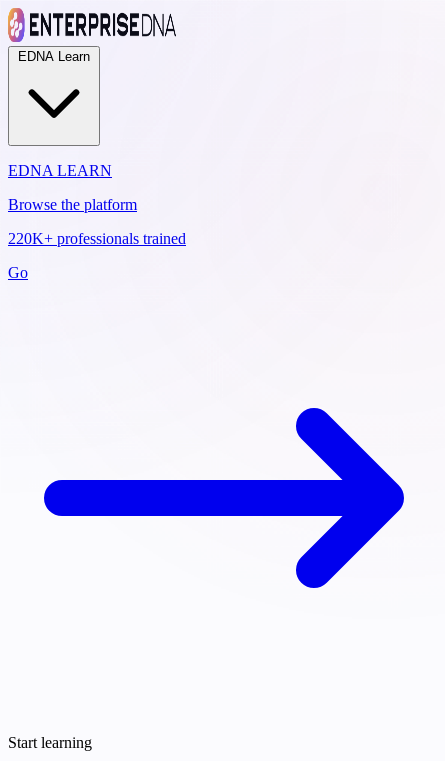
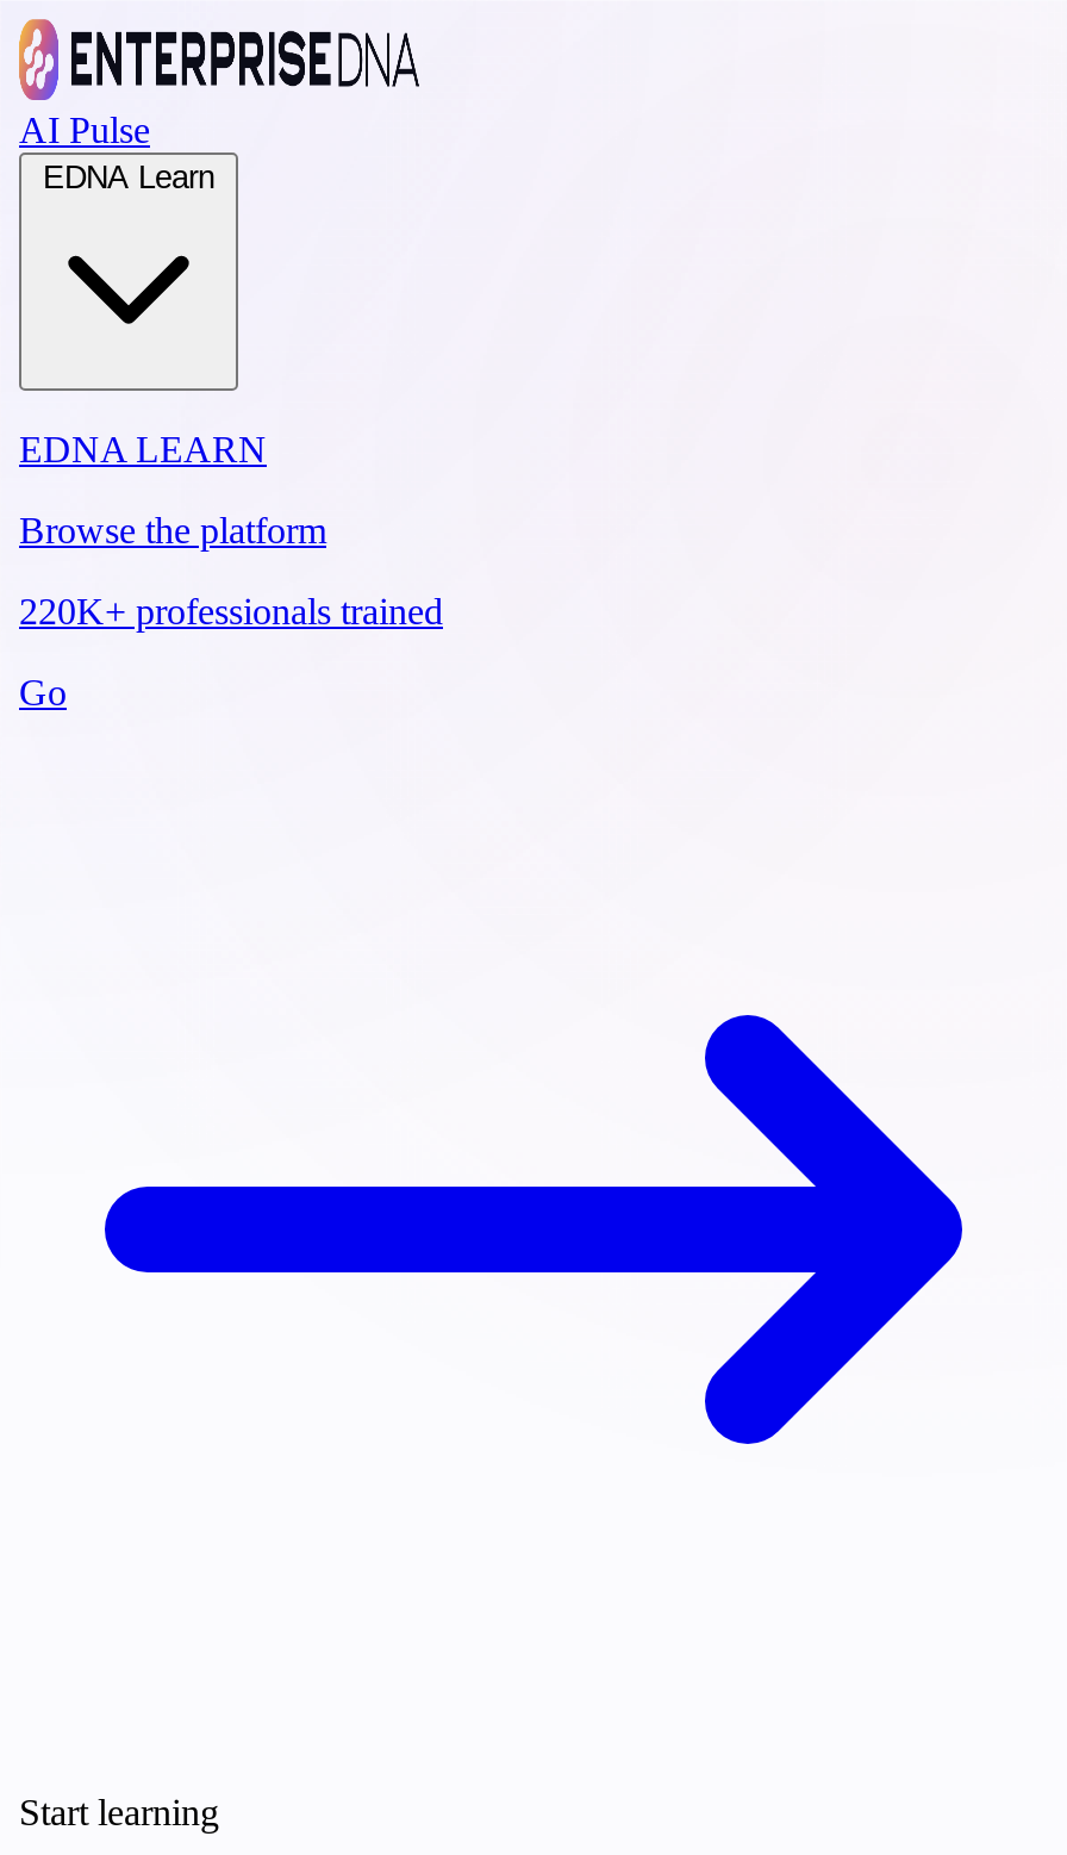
none -> [19,110,150,150] AI Pulse

